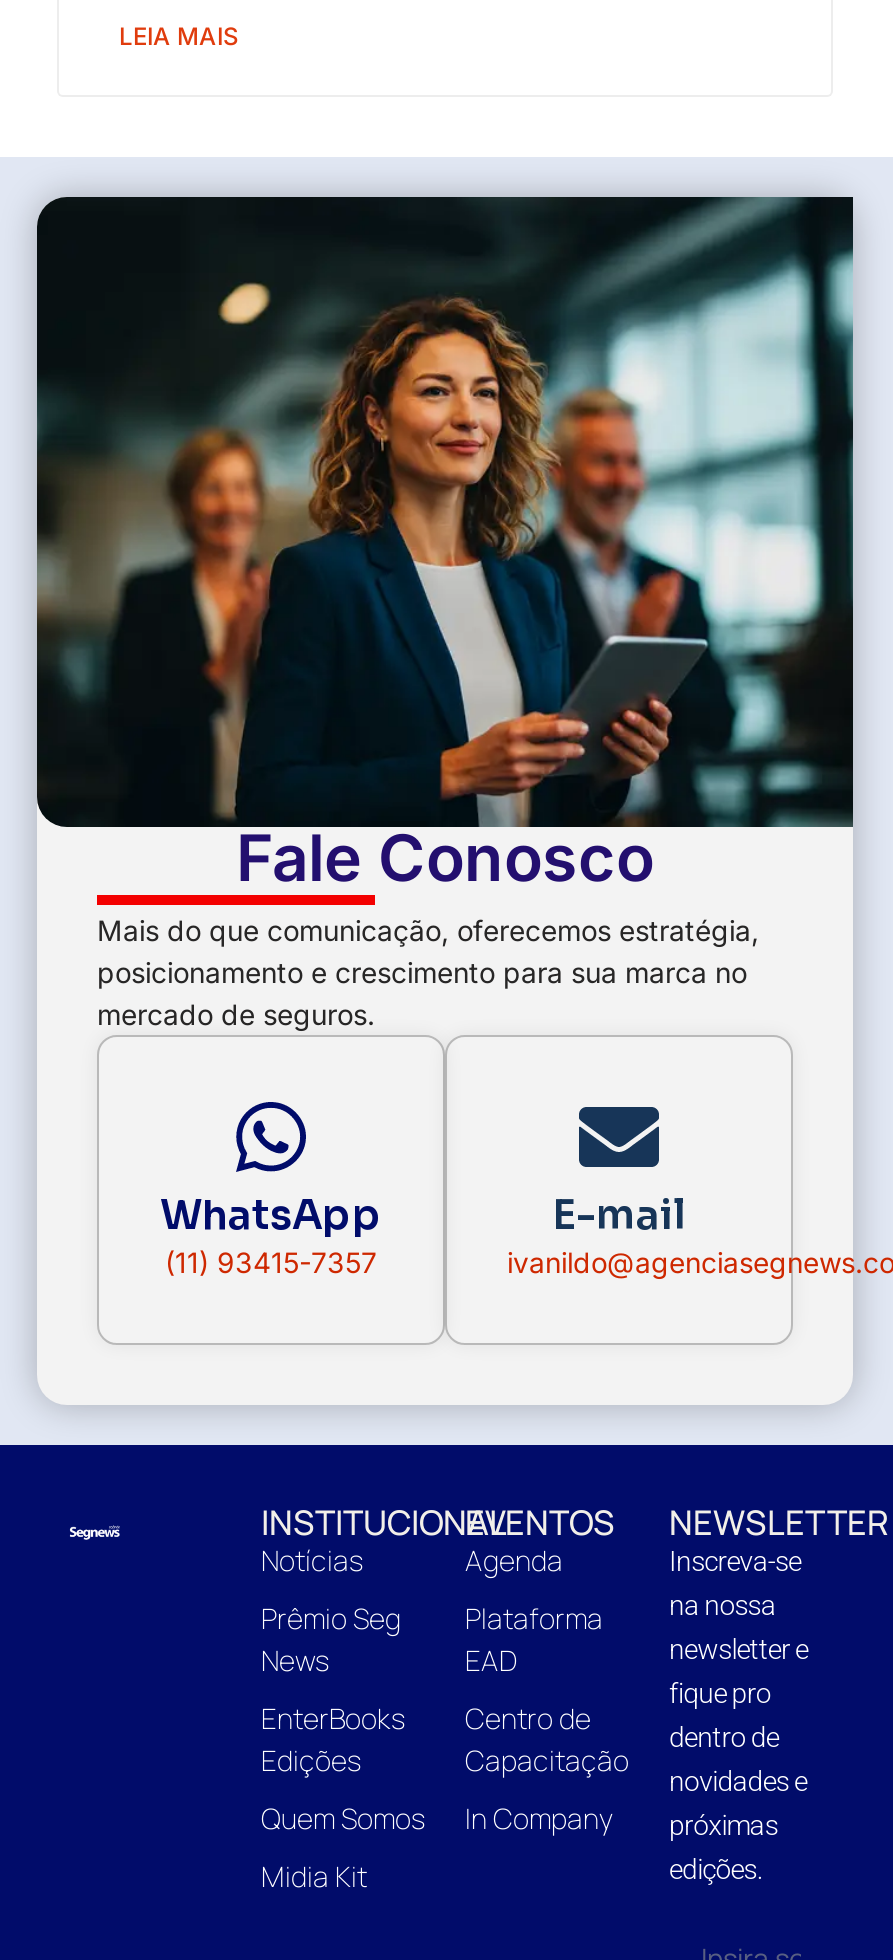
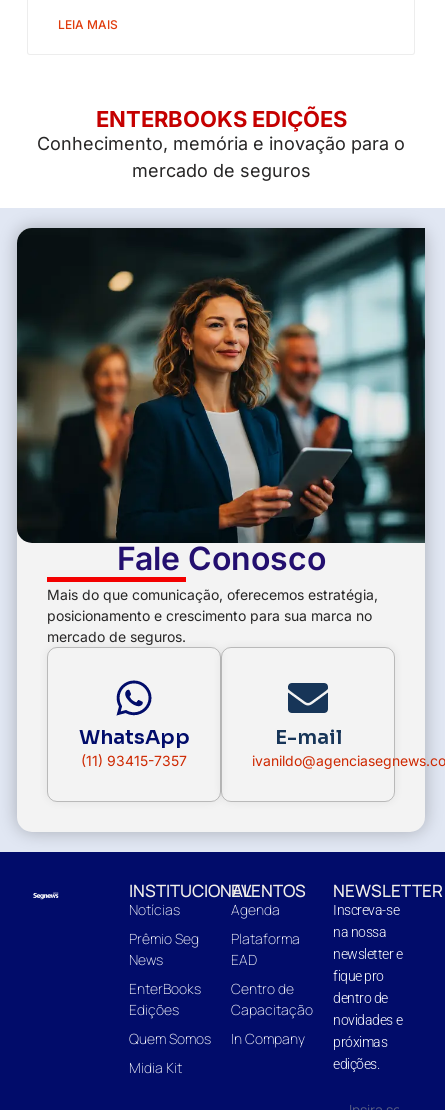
none -> [37,106,405,181] ENTERBOOKS EDIÇÕES | Conhecimento, memória e inovação para o | mercado de seguros

